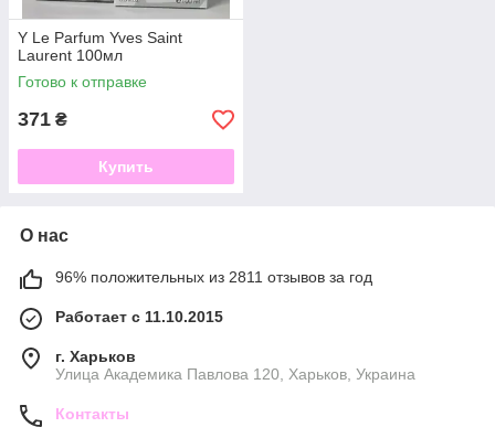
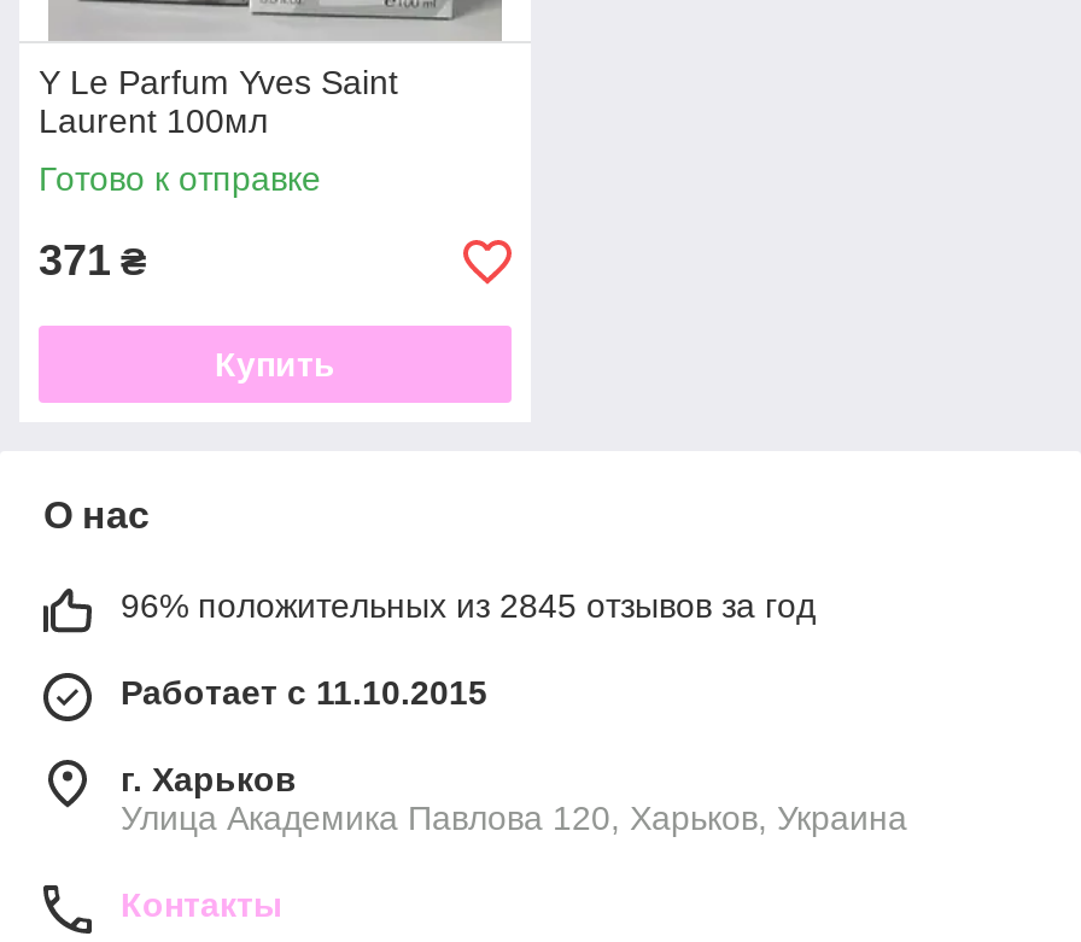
[55,269,372,286] 96% положительных из 2811 отзывов за год -> [121,587,816,626] 96% положительных из 2845 отзывов за год

